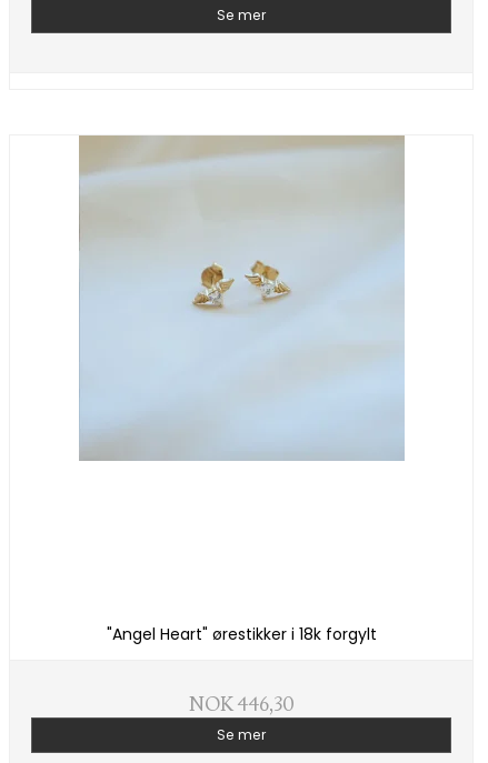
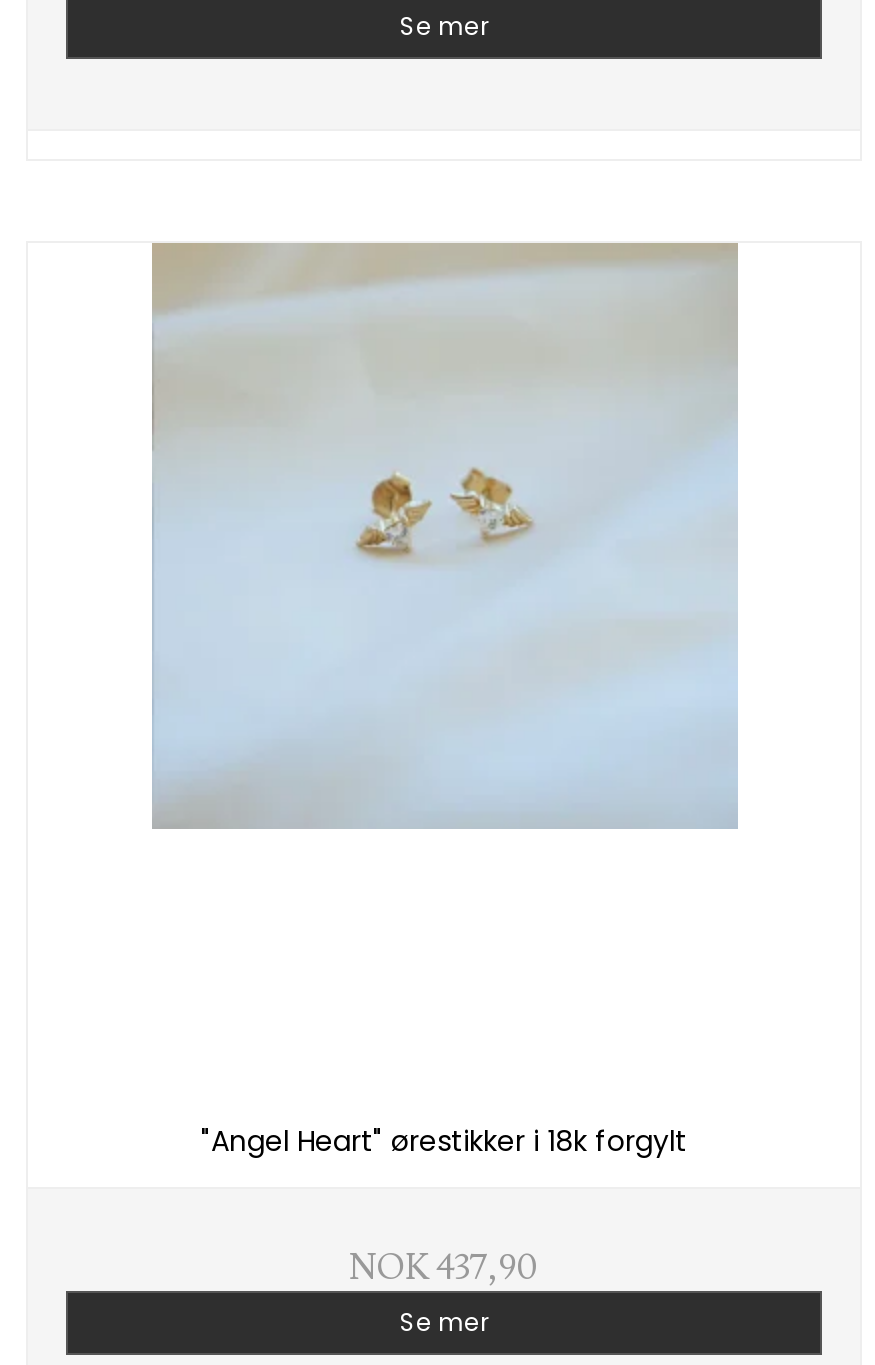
[188,692,294,717] NOK 446,30 -> [349,1245,539,1291] NOK 437,90

